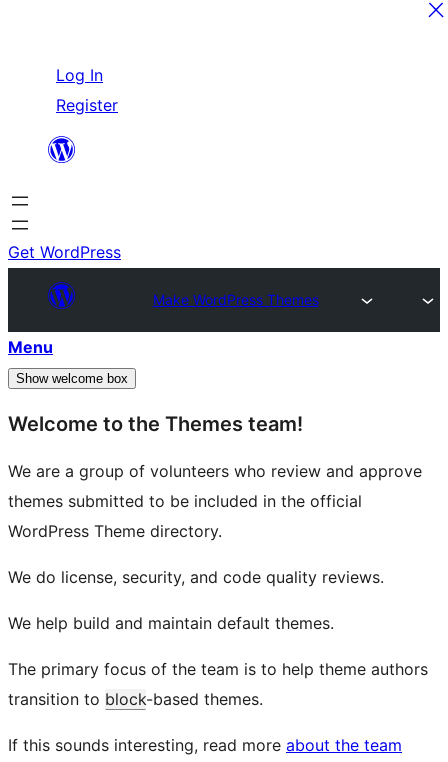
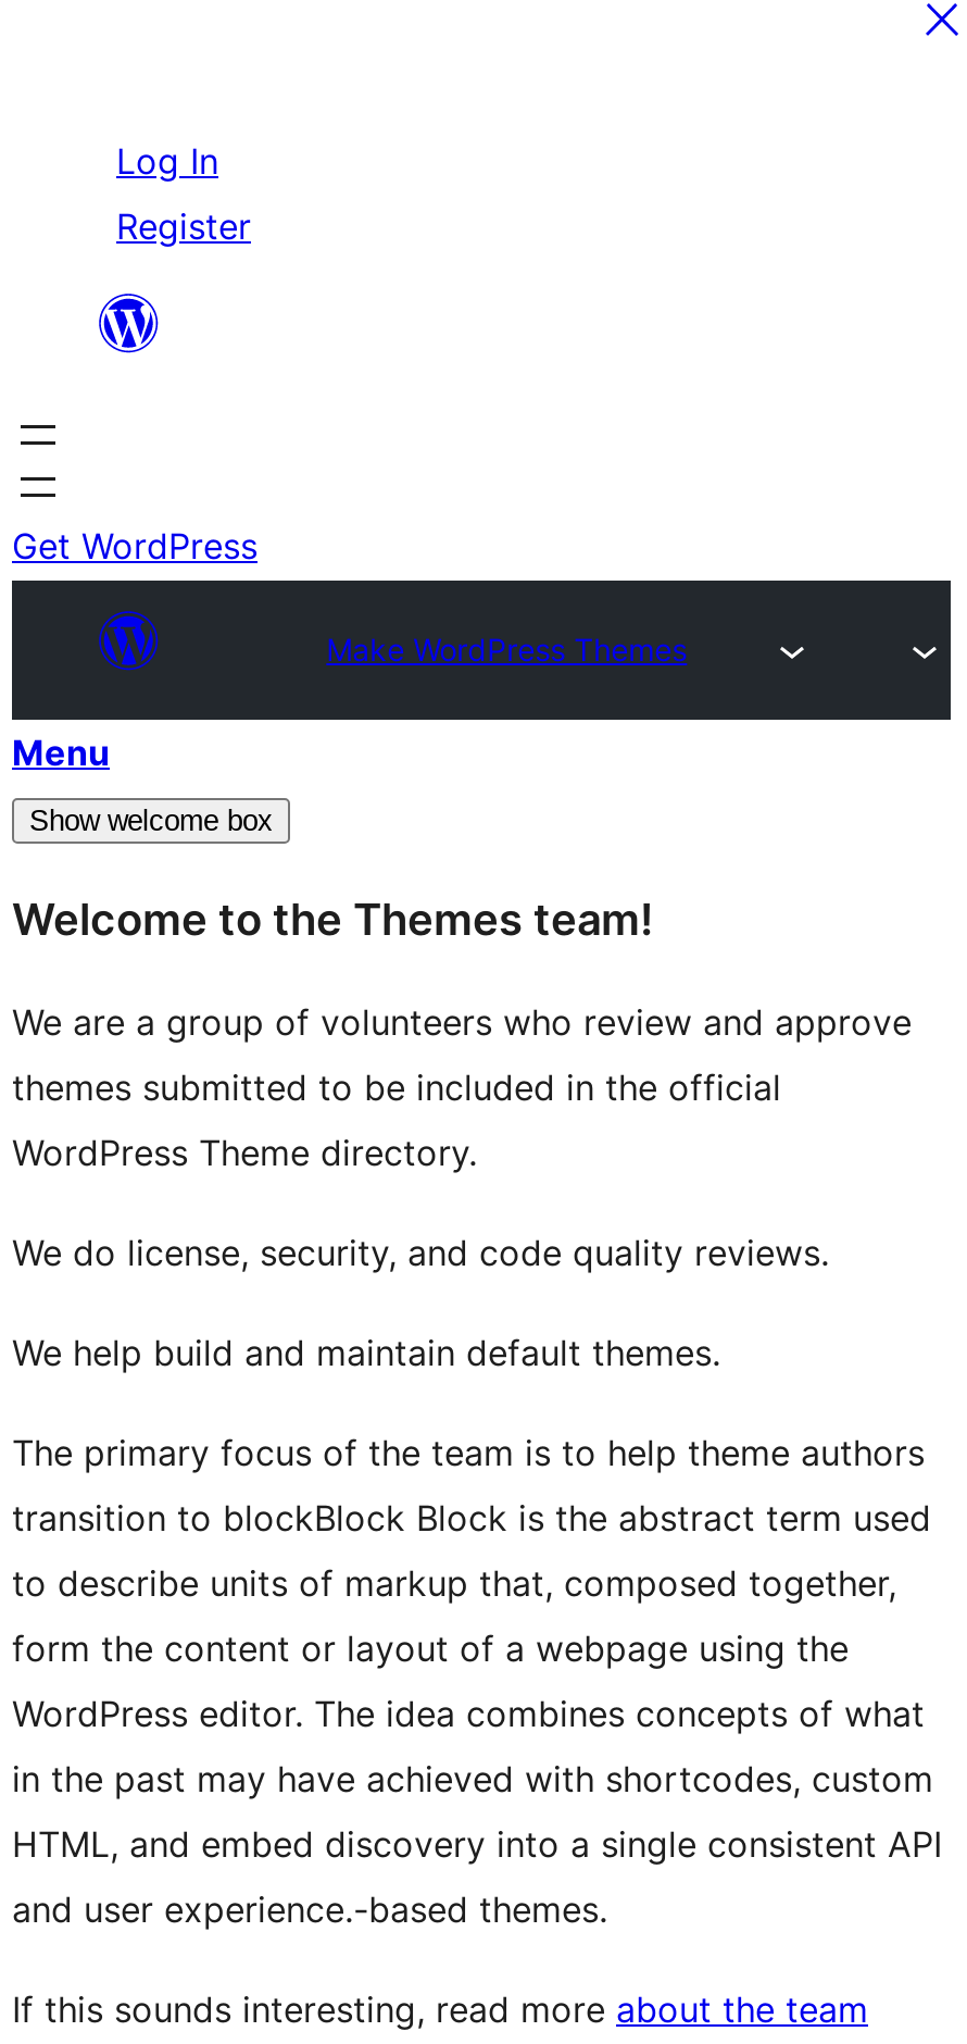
[8,689,263,709] transition to block-based themes. -> [12,1496,942,1931] transition to blockBlock Block is the abstract term used | to describe units of markup that, composed together, | form the content or layout of a webpage using the | WordPress editor. The idea combines concepts of what | in the past may have achieved with shortcodes, custom | HTML, and embed discovery into a single consistent API | and user experience.-based themes.

